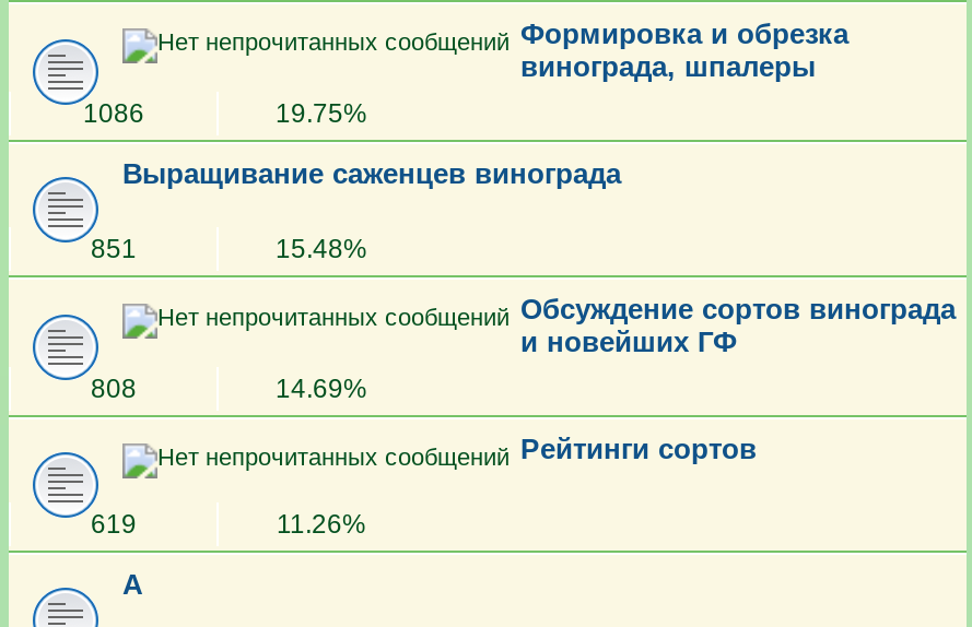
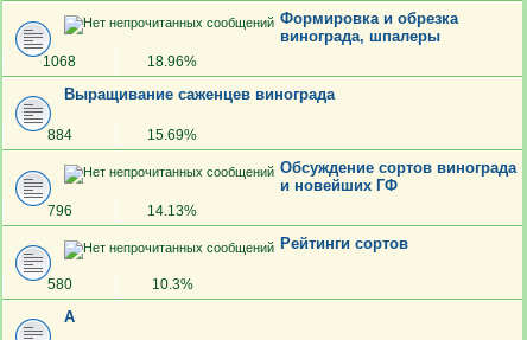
[83,98,144,129] 1086 -> [43,53,76,70] 1068
[276,98,367,129] 19.75% -> [147,53,197,70] 18.96%
[91,234,137,264] 851 -> [47,127,72,143] 884
[276,234,367,264] 15.48% -> [147,127,197,143] 15.69%
[91,374,137,404] 808 -> [47,203,72,219] 796
[276,374,367,404] 14.69% -> [147,203,197,219] 14.13%
[91,509,137,540] 619 -> [47,276,72,293] 580
[277,509,366,540] 11.26% -> [151,276,193,293] 10.3%

